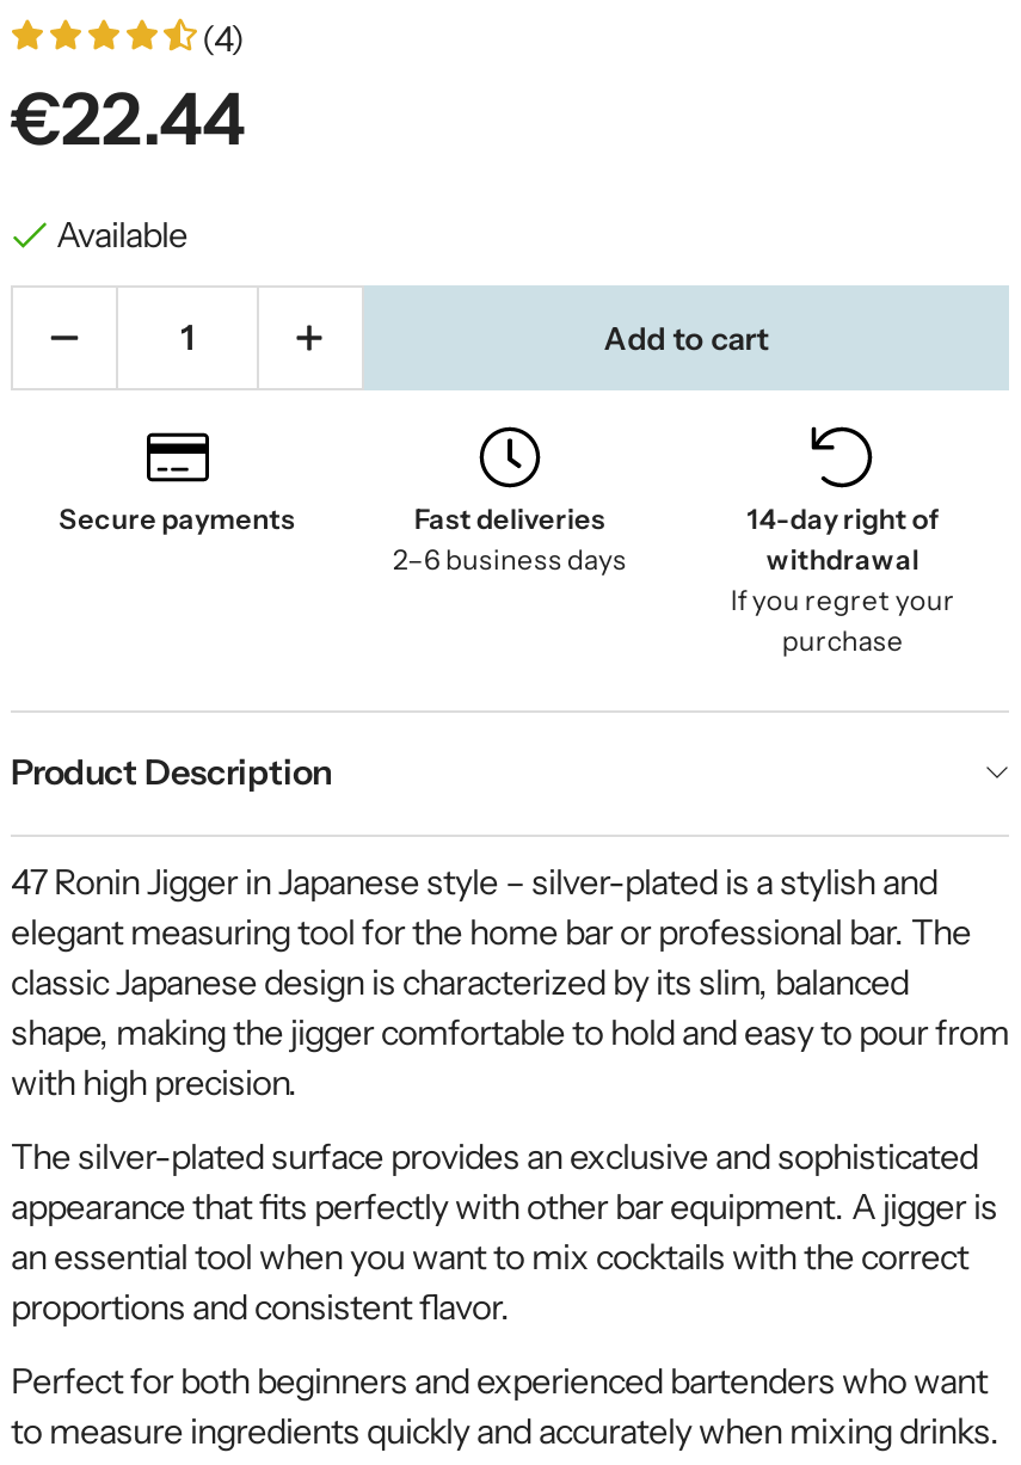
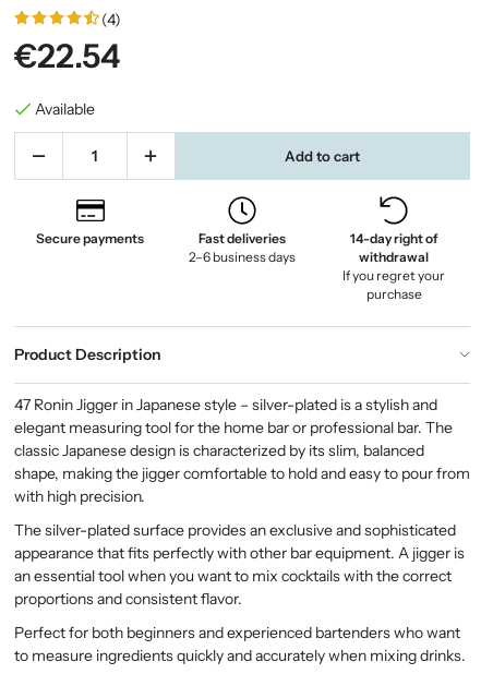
[11,75,245,164] €22.44 -> [14,36,120,76] €22.54

